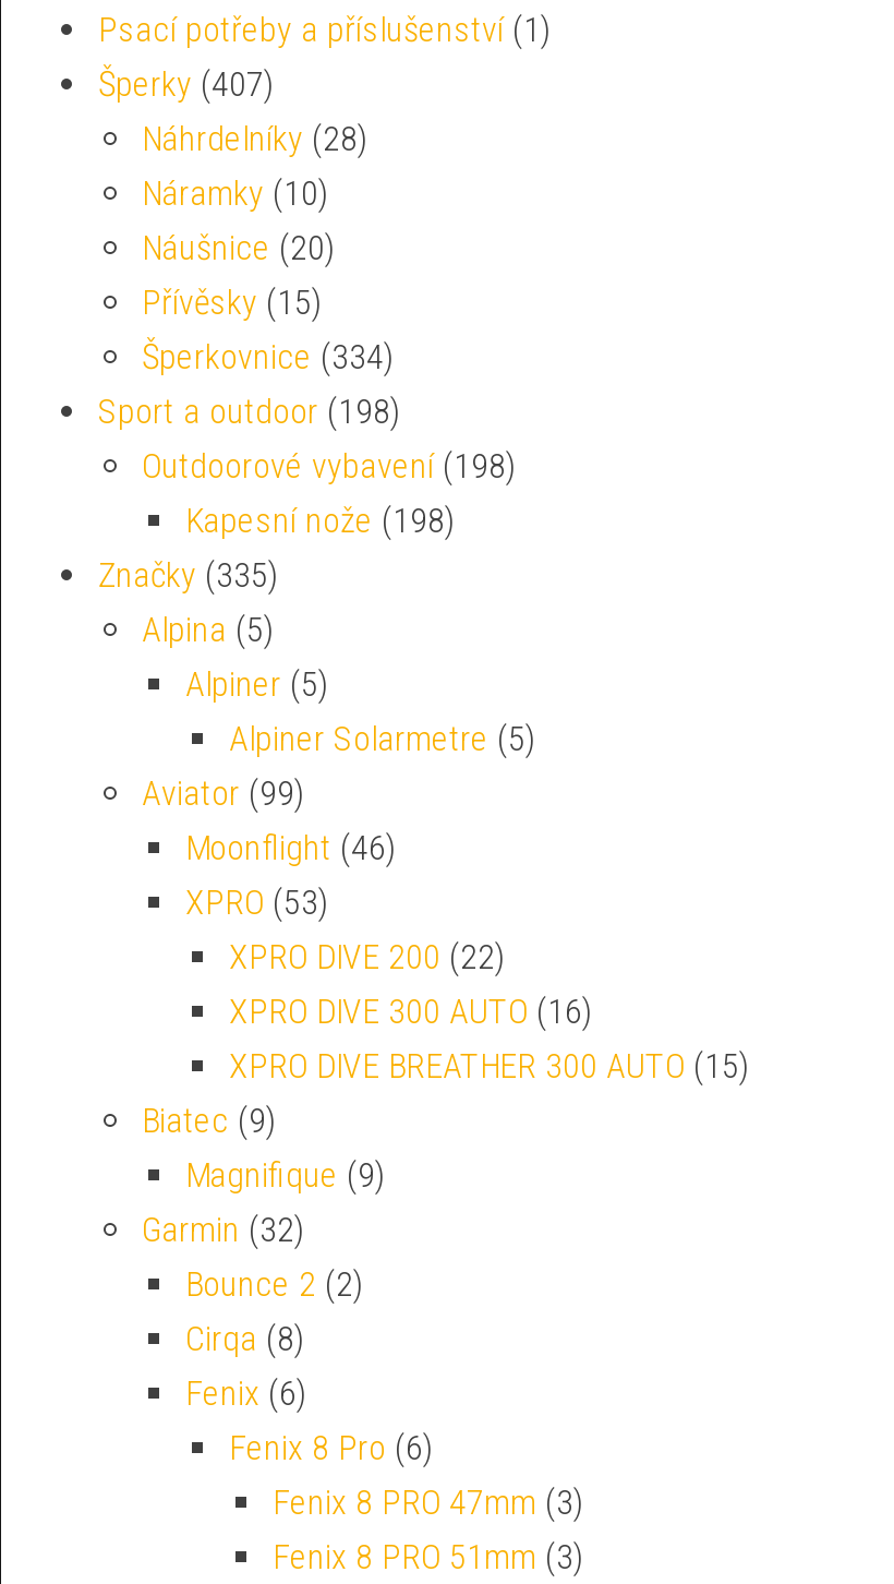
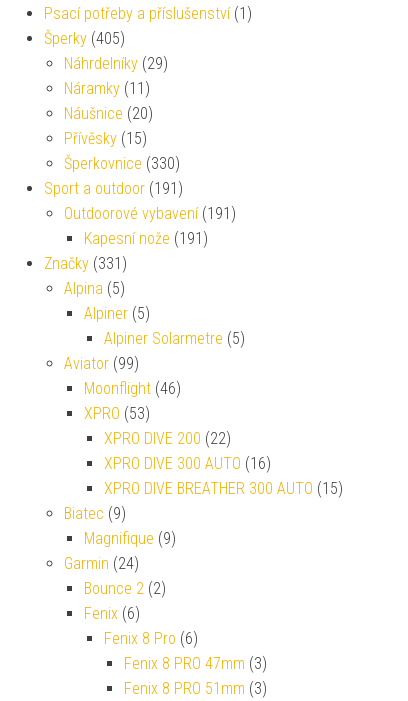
[98,63,275,105] Šperky (407) -> [44,29,125,48] Šperky (405)
[142,118,369,159] Náhrdelníky (28) -> [64,54,168,73] Náhrdelníky (29)
[142,172,329,214] Náramky (10) -> [64,79,150,98] Náramky (11)
[142,336,395,377] Šperkovnice (334) -> [64,154,180,173] Šperkovnice (330)
[98,390,401,432] Sport a outdoor (198) -> [44,179,183,198] Sport a outdoor (191)
[142,445,517,486] Outdoorové vybavení (198) -> [64,204,236,223] Outdoorové vybavení (191)
[185,499,456,541] Kapesní nože (198) -> [84,229,208,248] Kapesní nože (191)
[98,554,279,595] Značky (335) -> [44,254,127,273] Značky (331)
[142,1209,305,1250] Garmin (32) -> [64,554,139,573] Garmin (24)
[185,1318,305,1359] Cirqa (8) -> none

